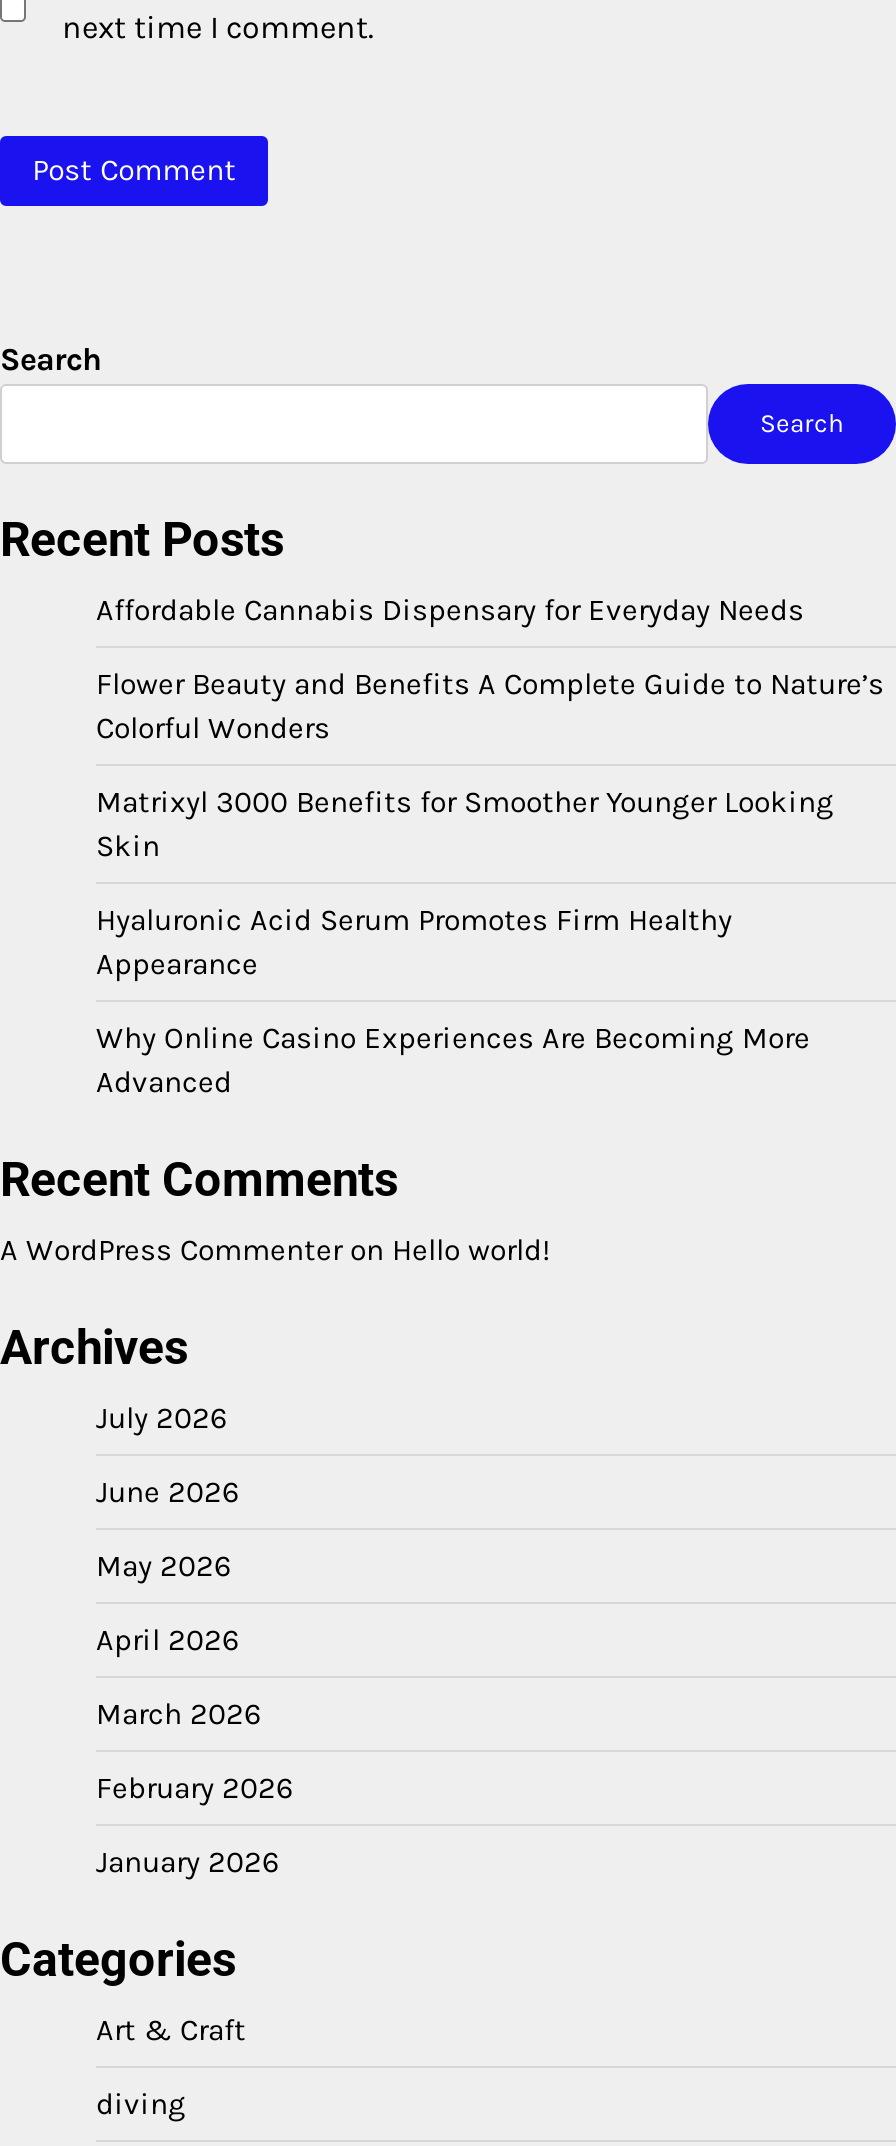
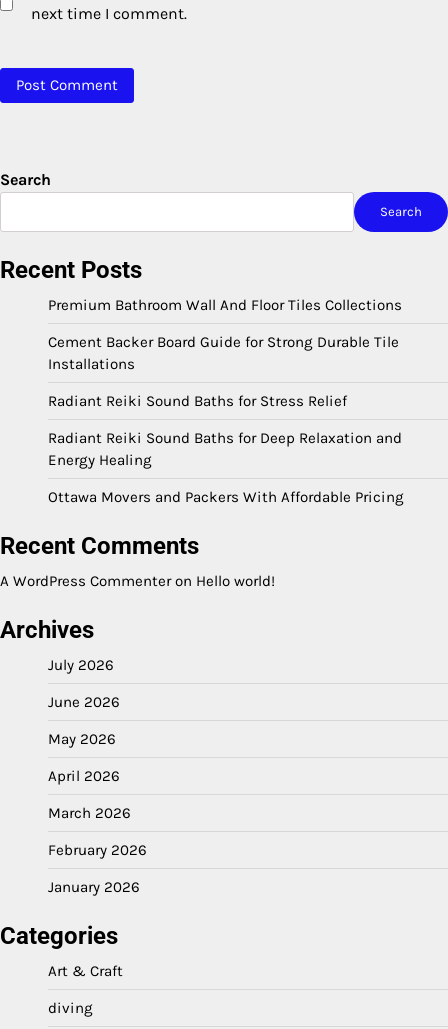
[96,592,804,628] Affordable Cannabis Dispensary for Everyday Needs -> [48,296,402,314] Premium Bathroom Wall And Floor Tiles Collections
[96,666,884,746] Flower Beauty and Benefits A Complete Guide to Nature’s | Colorful Wonders -> [48,333,399,373] Cement Backer Board Guide for Strong Durable Tile | Installations
[96,784,834,864] Matrixyl 3000 Benefits for Smoother Younger Looking | Skin -> [48,392,347,410] Radiant Reiki Sound Baths for Stress Relief
[96,902,732,982] Hyaluronic Acid Serum Promotes Firm Healthy | Appearance -> [48,429,402,469] Radiant Reiki Sound Baths for Deep Relaxation and | Energy Healing
[96,1020,810,1100] Why Online Casino Experiences Are Becoming More | Advanced -> [48,488,404,506] Ottawa Movers and Packers With Affordable Pricing

